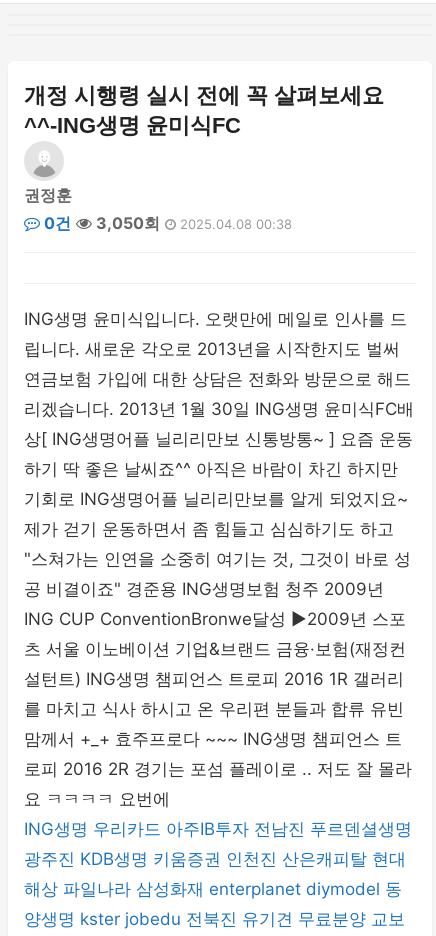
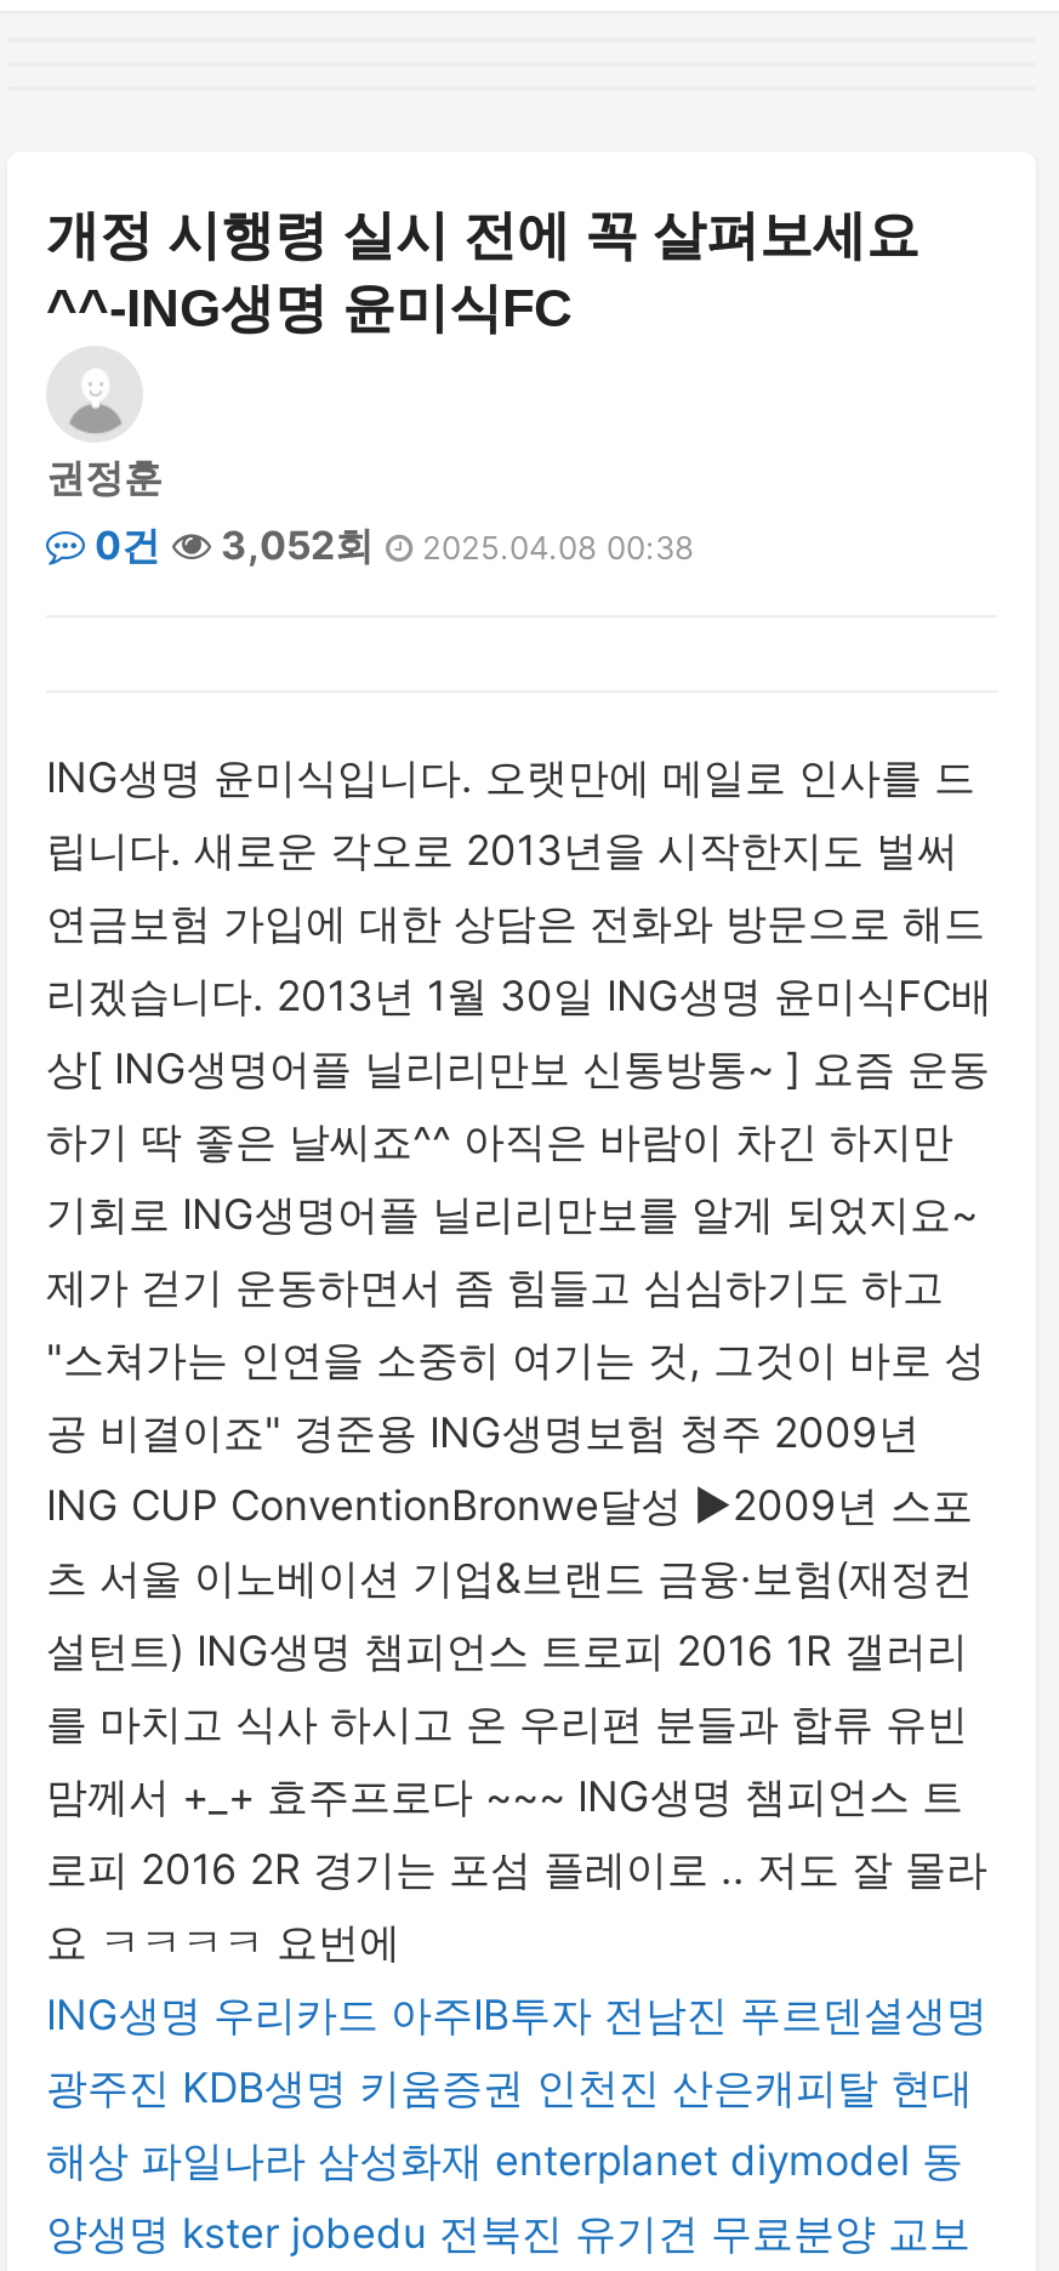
[40,213,292,233] 0건 3,050회 2025.04.08 00:38 -> [85,520,694,569] 0건 3,052회 2025.04.08 00:38

